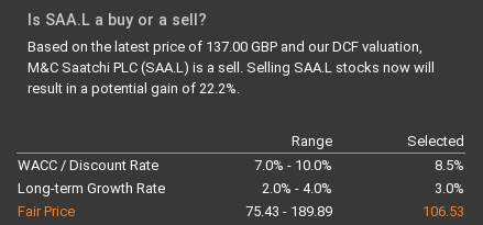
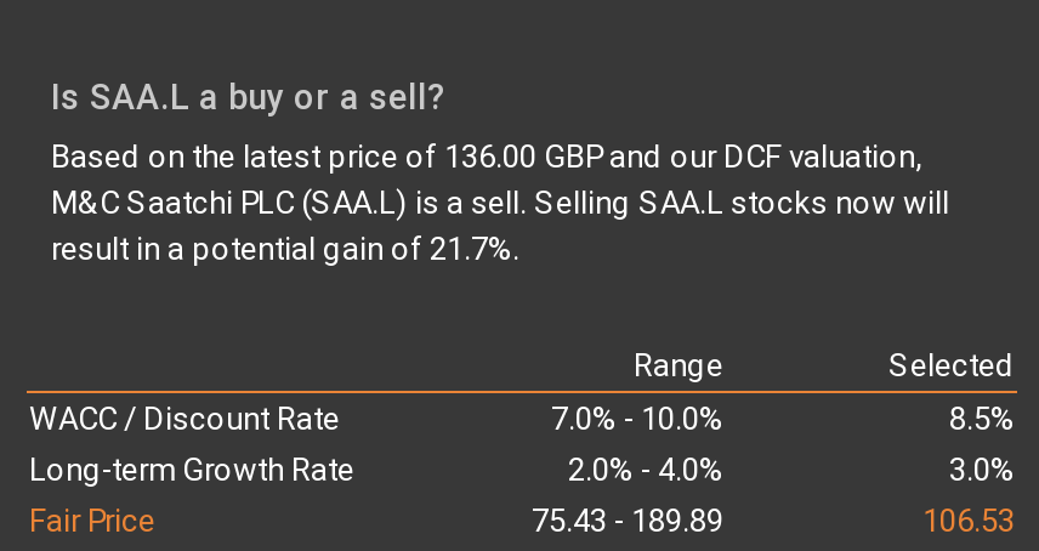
[28,39,422,55] Based on the latest price of 137.00 GBP and our DCF valuation, -> [51,139,922,176] Based on the latest price of 136.00 GBP and our DCF valuation,
[28,81,240,97] result in a potential gain of 22.2%. -> [51,232,519,268] result in a potential gain of 21.7%.

